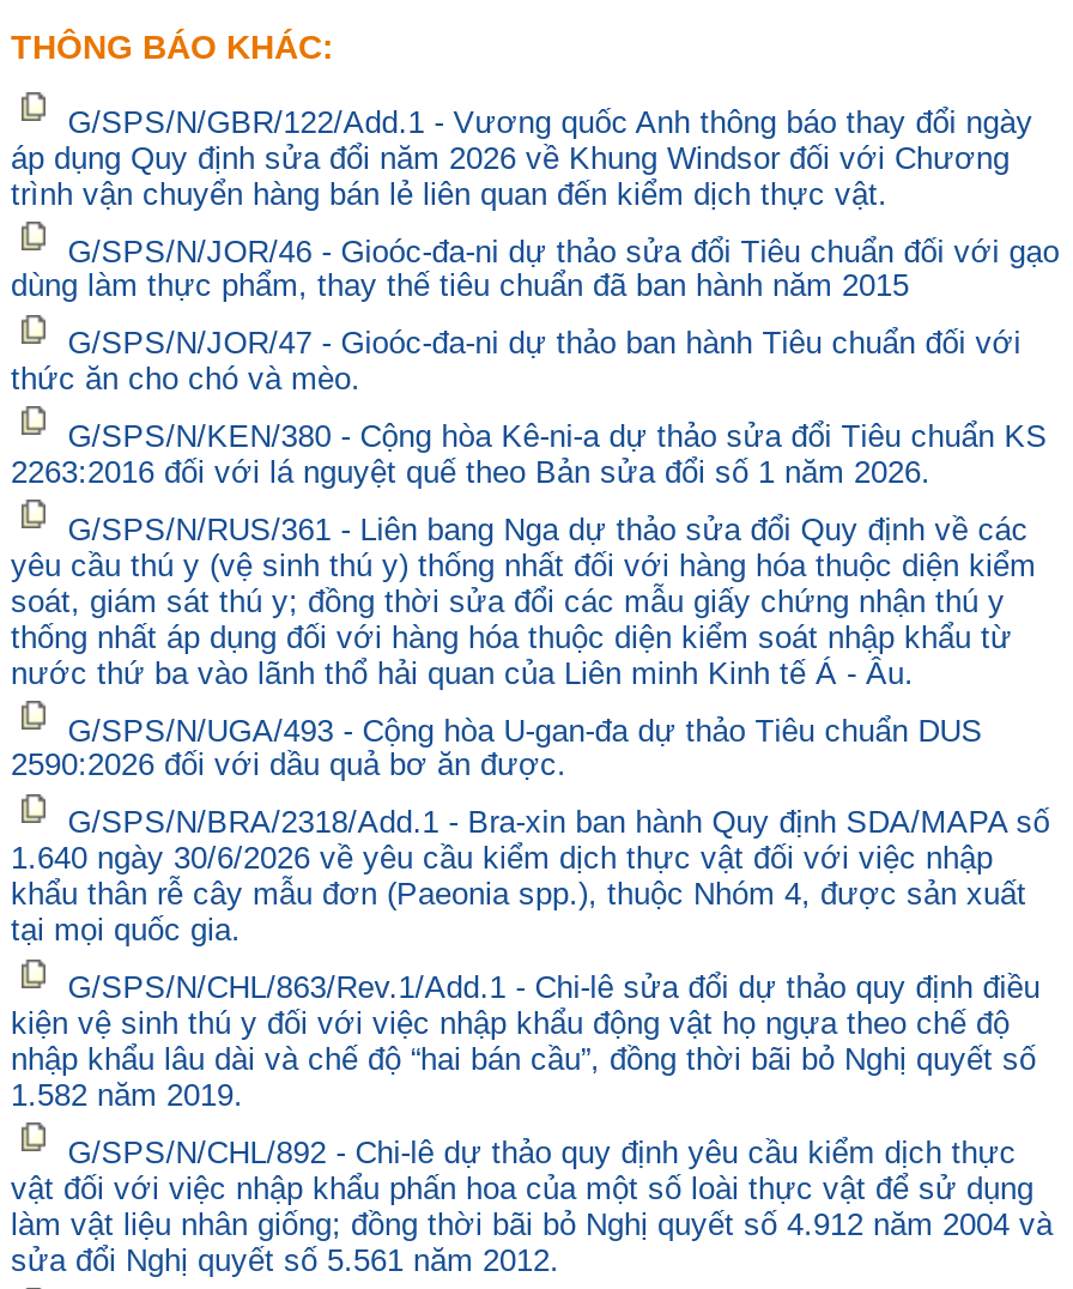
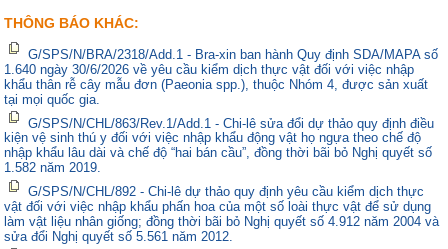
[11,103,1059,783] G/SPS/N/GBR/122/Add.1 - Vương quốc Anh thông báo thay đổi ngày | áp dụng Quy định sửa đổi năm 2026 về Khung Windsor đối với Chương | trình vận chuyển hàng bán lẻ liên quan đến kiểm dịch thực vật. | G/SPS/N/JOR/46 - Gioóc-đa-ni dự thảo sửa đổi Tiêu chuẩn đối với gạo | dùng làm thực phẩm, thay thế tiêu chuẩn đã ban hành năm 2015 | G/SPS/N/JOR/47 - Gioóc-đa-ni dự thảo ban hành Tiêu chuẩn đối với | thức ăn cho chó và mèo. | G/SPS/N/KEN/380 - Cộng hòa Kê-ni-a dự thảo sửa đổi Tiêu chuẩn KS | 2263:2016 đối với lá nguyệt quế theo Bản sửa đổi số 1 năm 2026. | G/SPS/N/RUS/361 - Liên bang Nga dự thảo sửa đổi Quy định về các | yêu cầu thú y (vệ sinh thú y) thống nhất đối với hàng hóa thuộc diện kiểm | soát, giám sát thú y; đồng thời sửa đổi các mẫu giấy chứng nhận thú y | thống nhất áp dụng đối với hàng hóa thuộc diện kiểm soát nhập khẩu từ | nước thứ ba vào lãnh thổ hải quan của Liên minh Kinh tế Á - Âu. | G/SPS/N/UGA/493 - Cộng hòa U-gan-đa dự thảo Tiêu chuẩn DUS | 2590:2026 đối với dầu quả bơ ăn được. -> none

